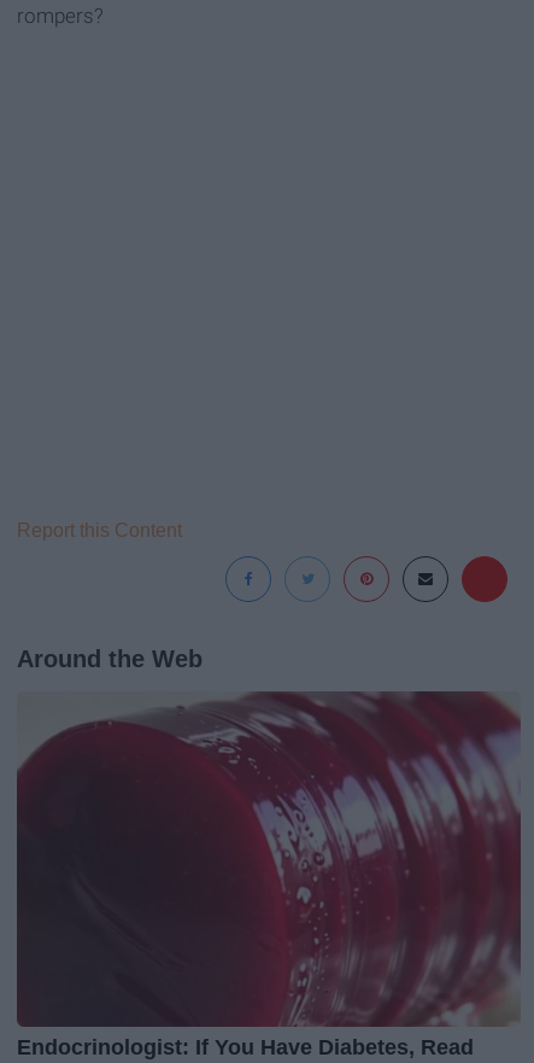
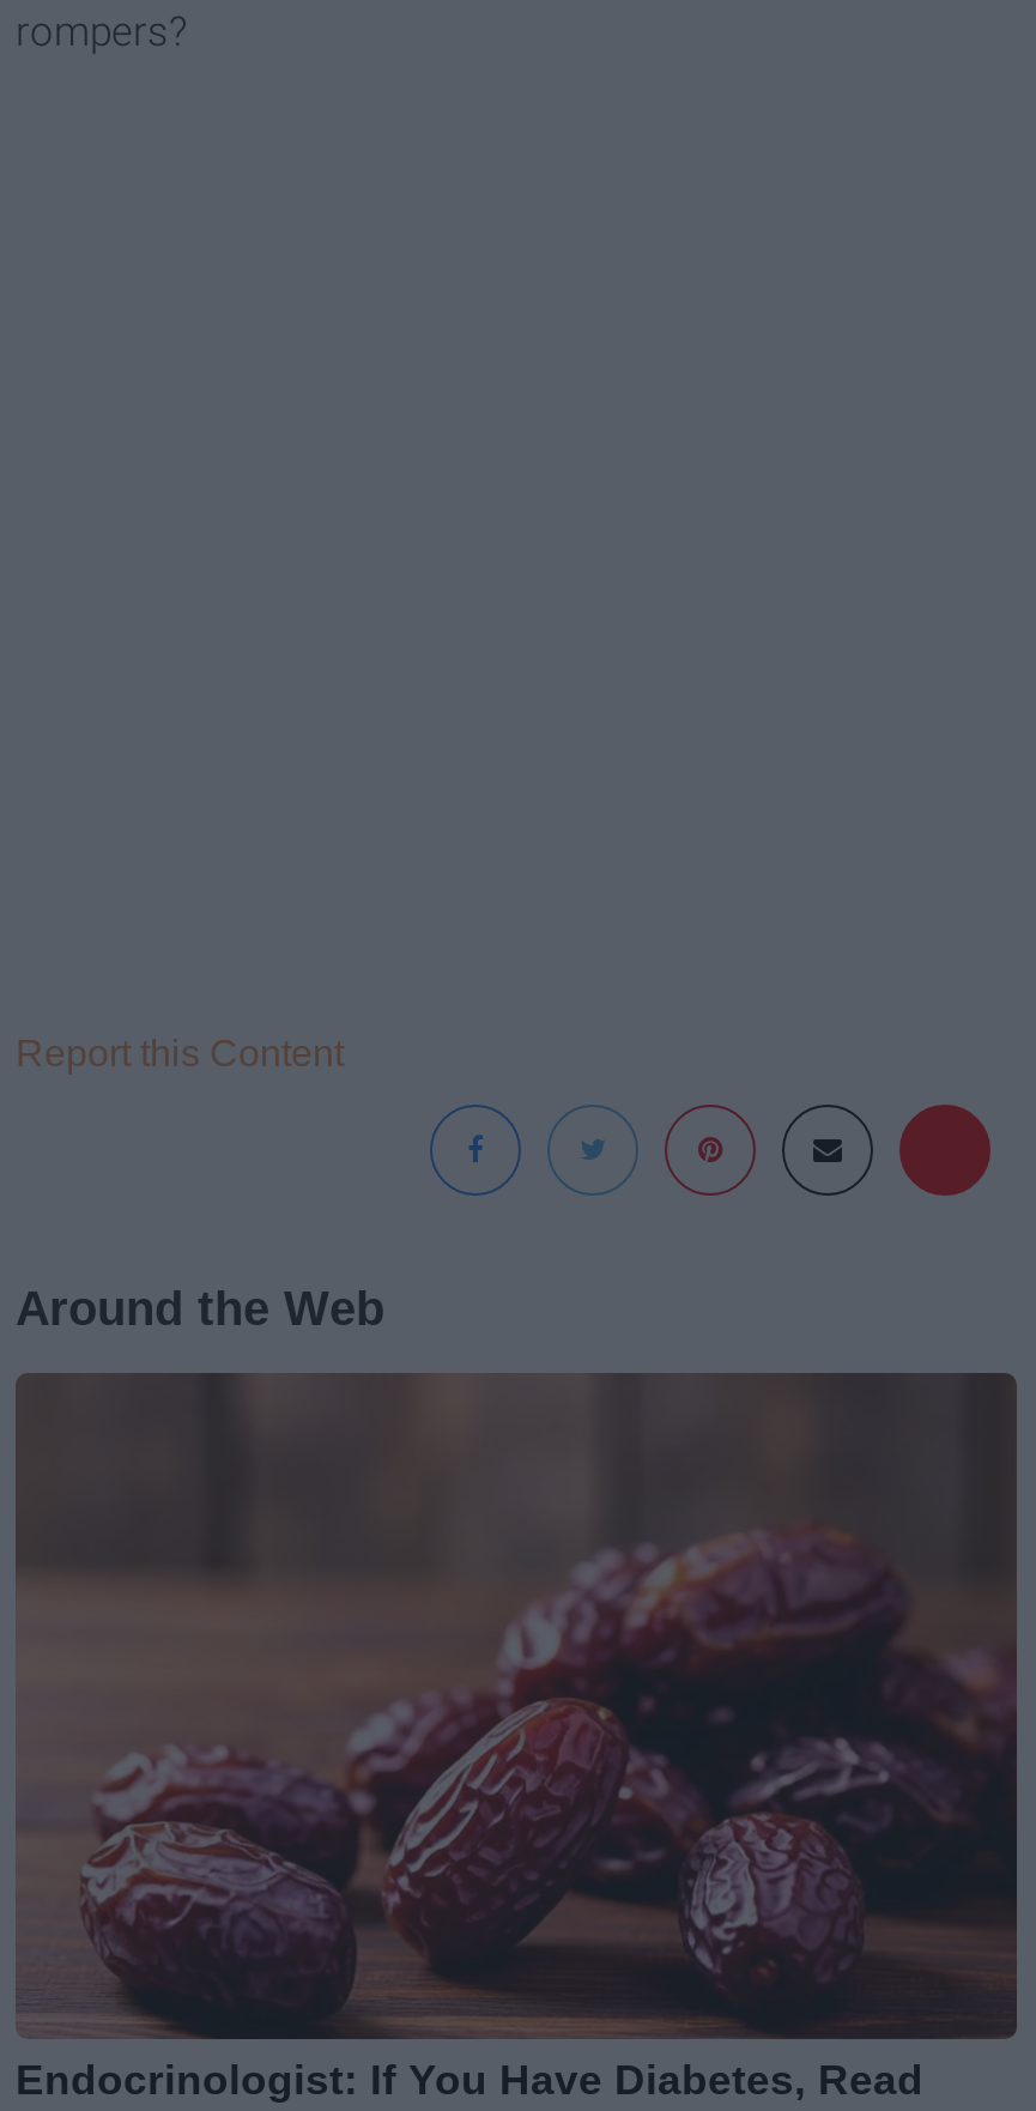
[16,691,521,1027] [image] -> [16,1371,1019,2042] [image]

